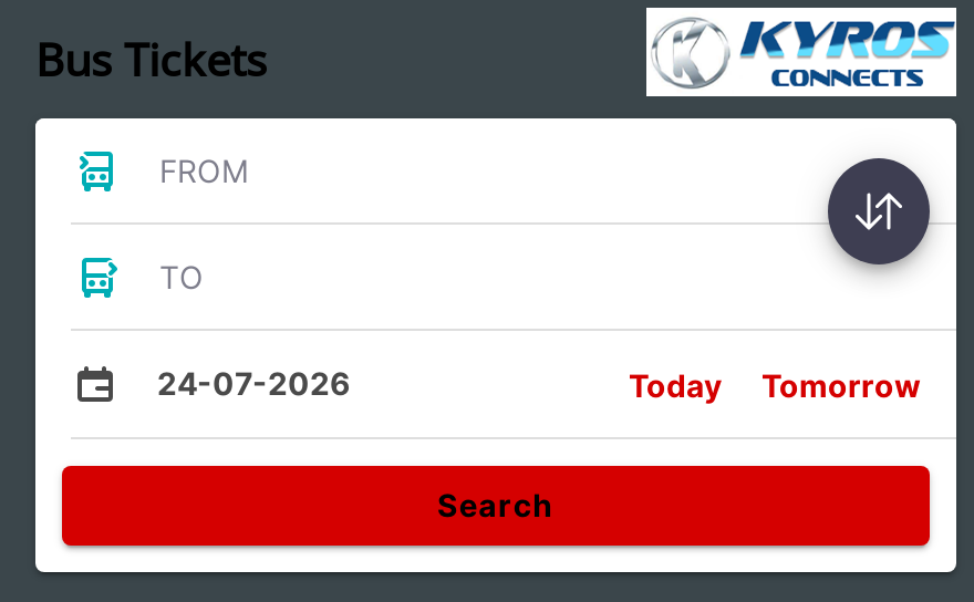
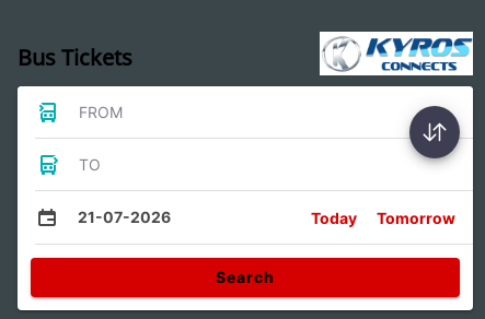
[157,364,350,402] 24-07-2026 -> [78,208,171,226] 21-07-2026

